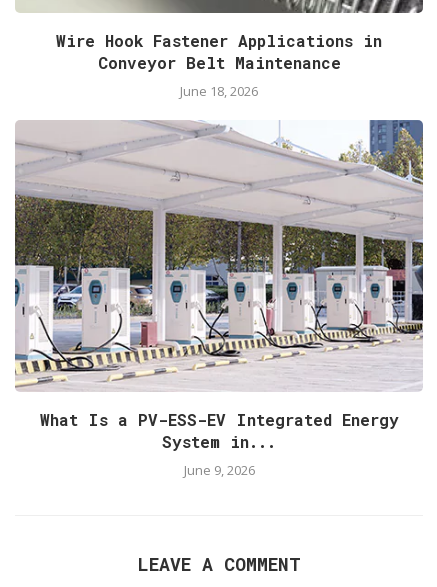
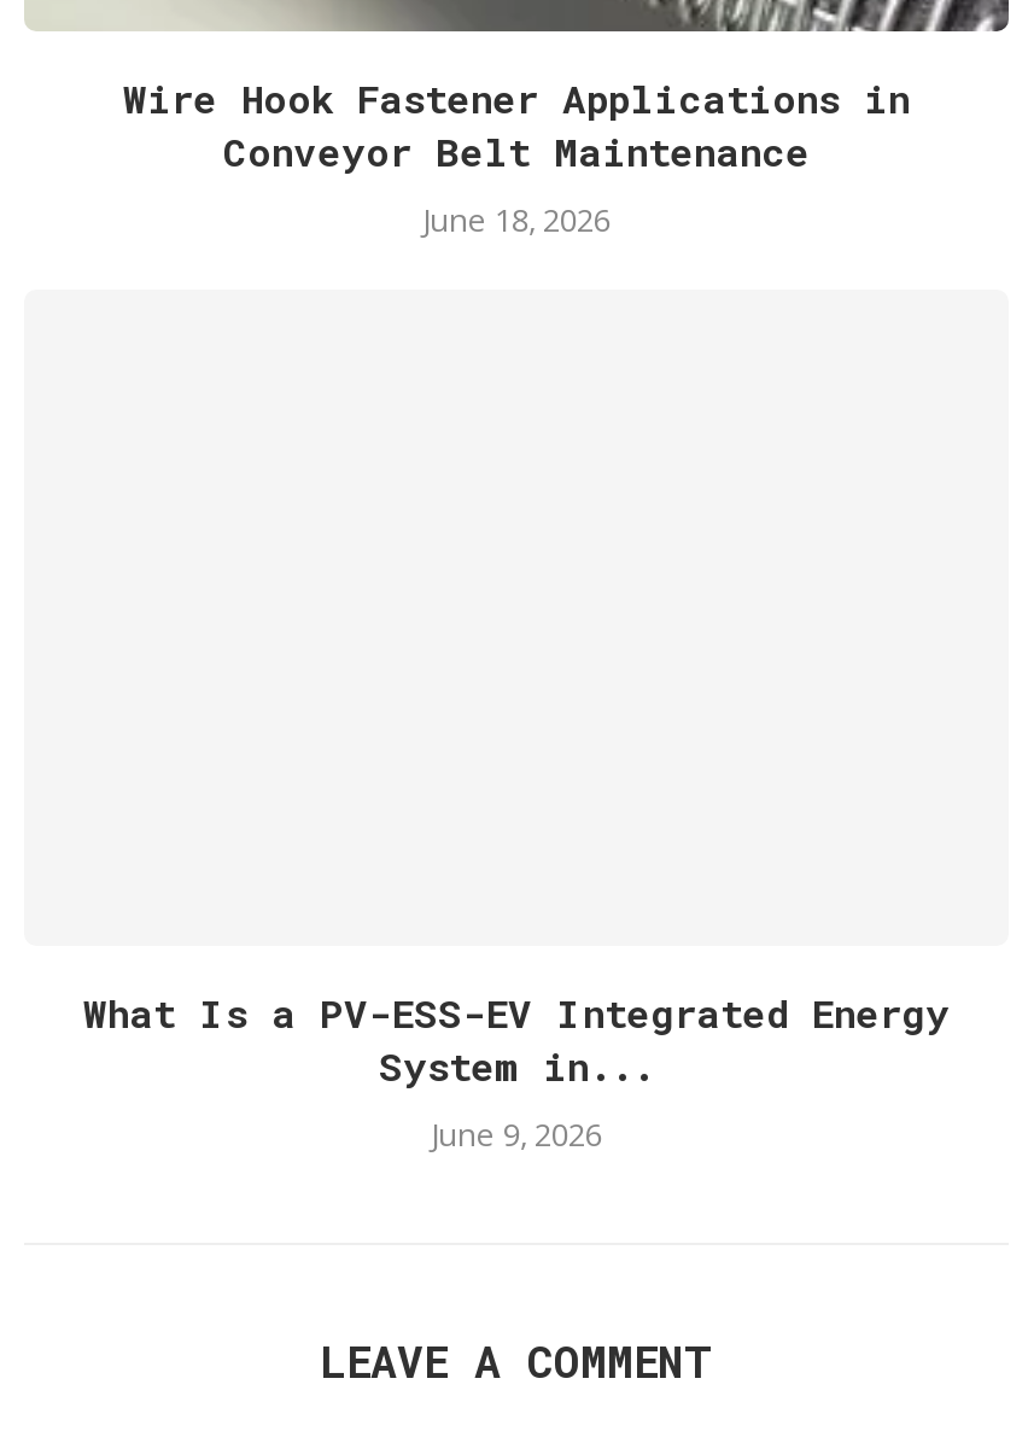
[14,119,424,392] [image] -> none

